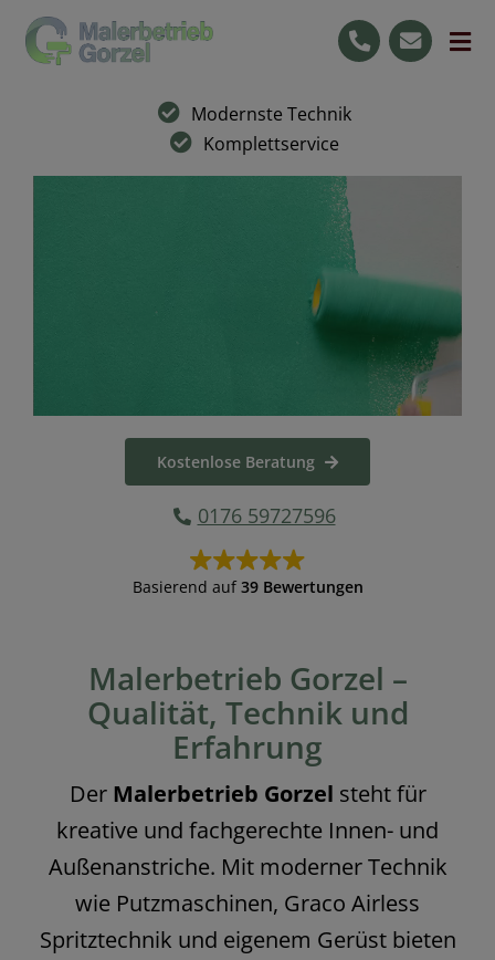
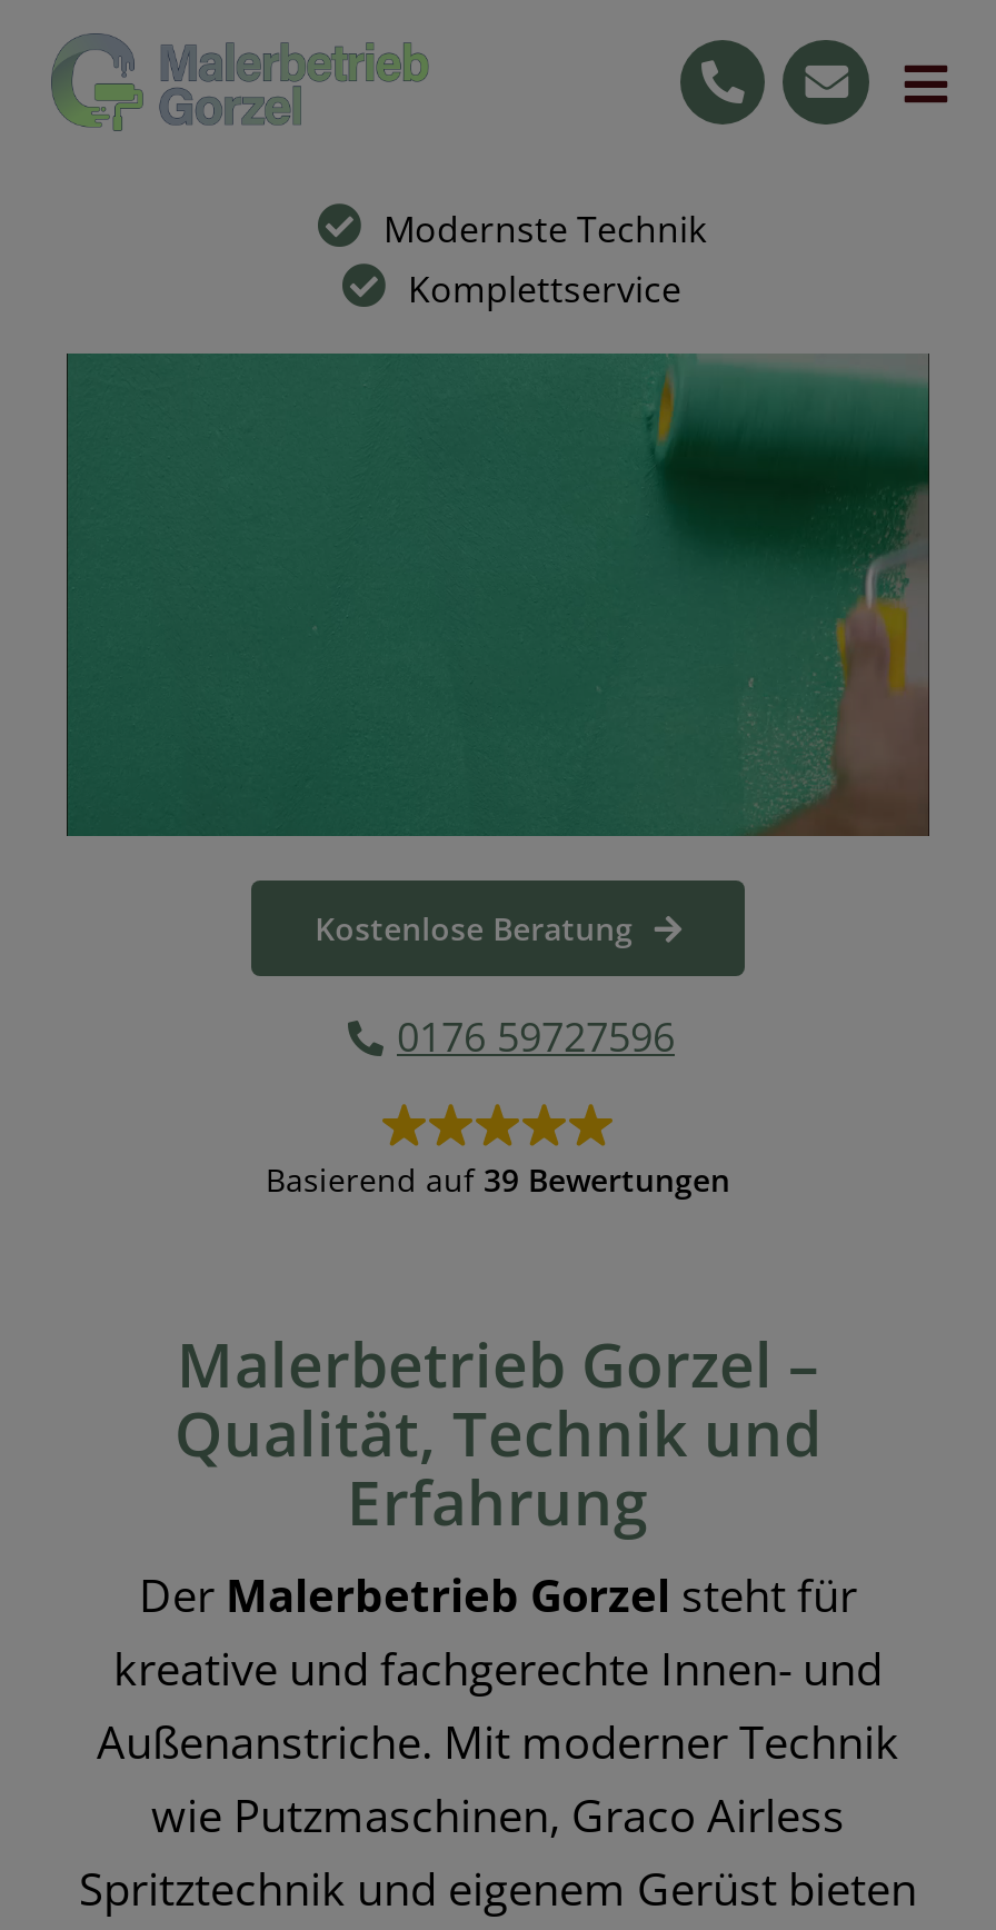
[308,178,463,416] [image] -> [627,356,932,836] [image]

